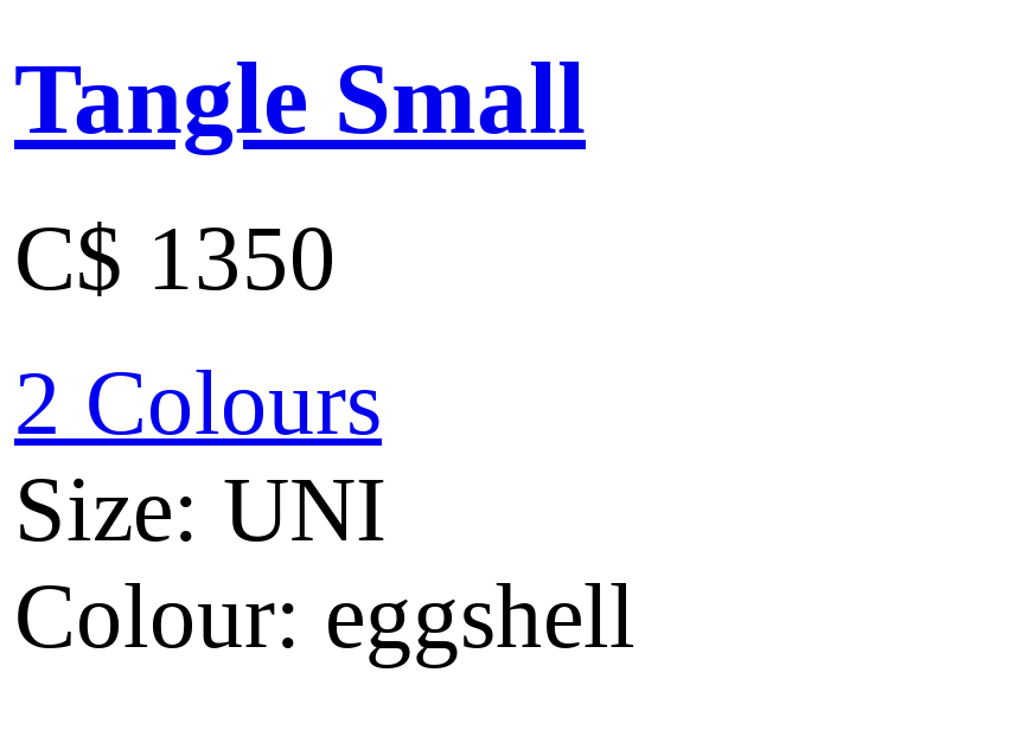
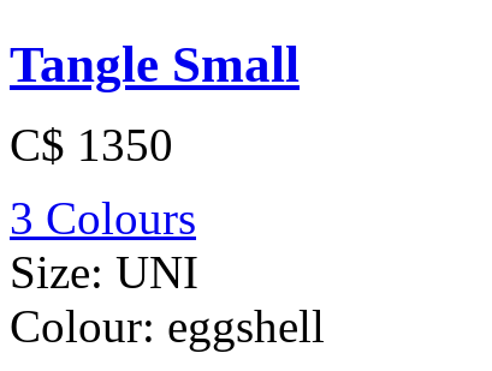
[14,350,382,452] 2 Colours -> [10,192,196,243] 3 Colours

